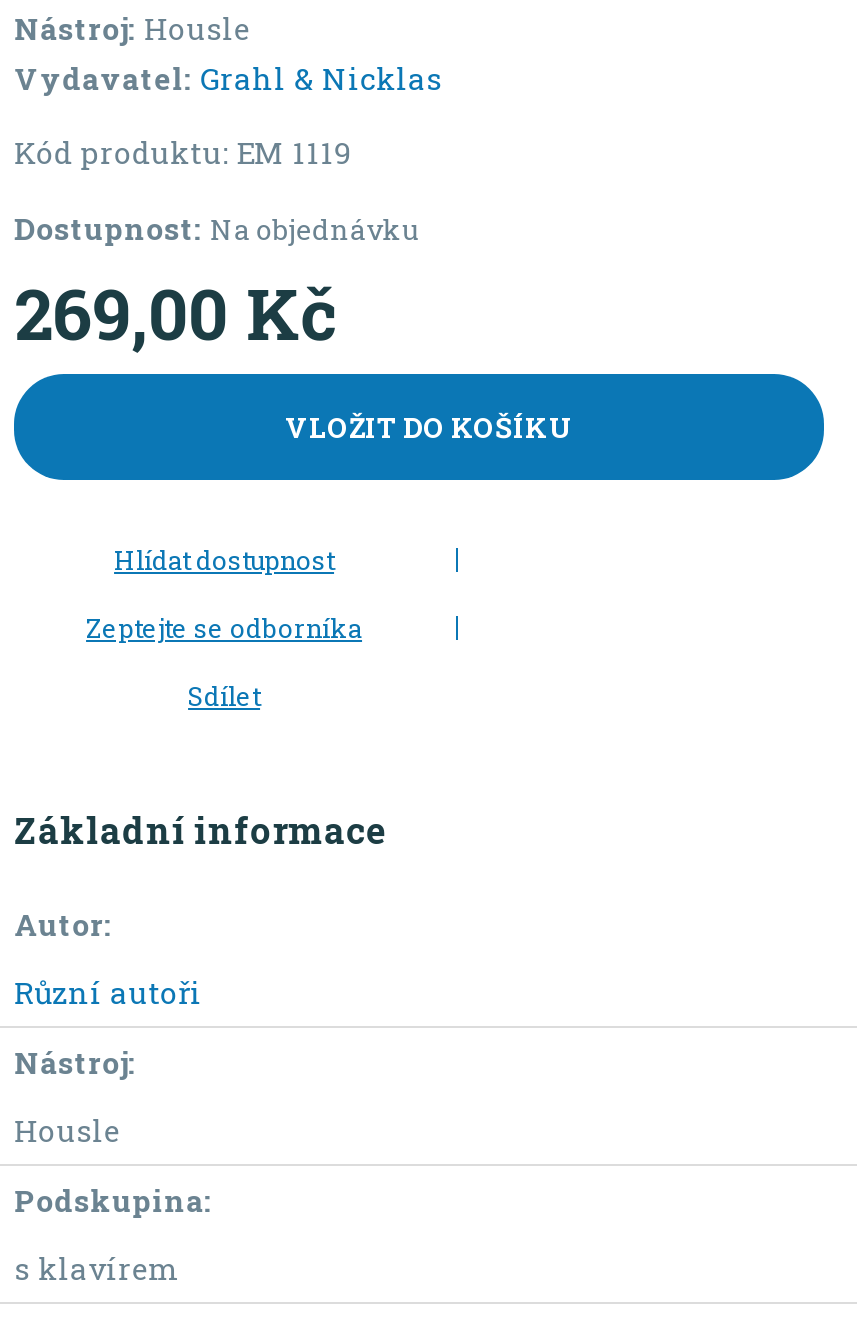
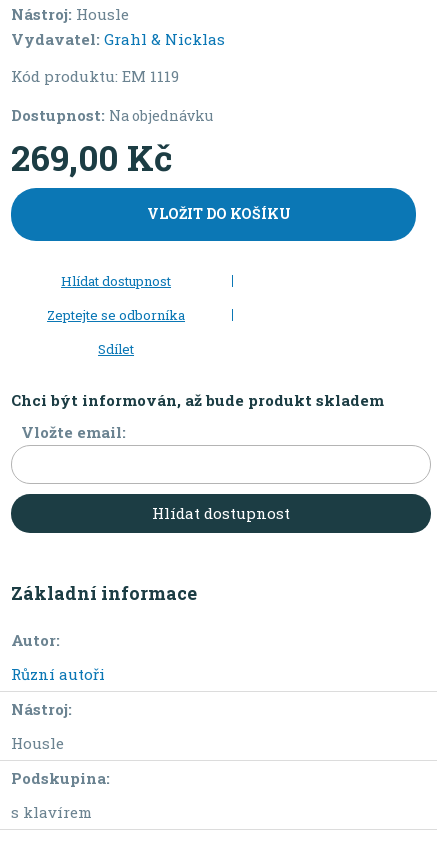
none -> [11,389,384,441] Chci být informován, až bude produkt skladem | Vložte email:
none -> [152,502,290,522] Hlídat dostupnost

